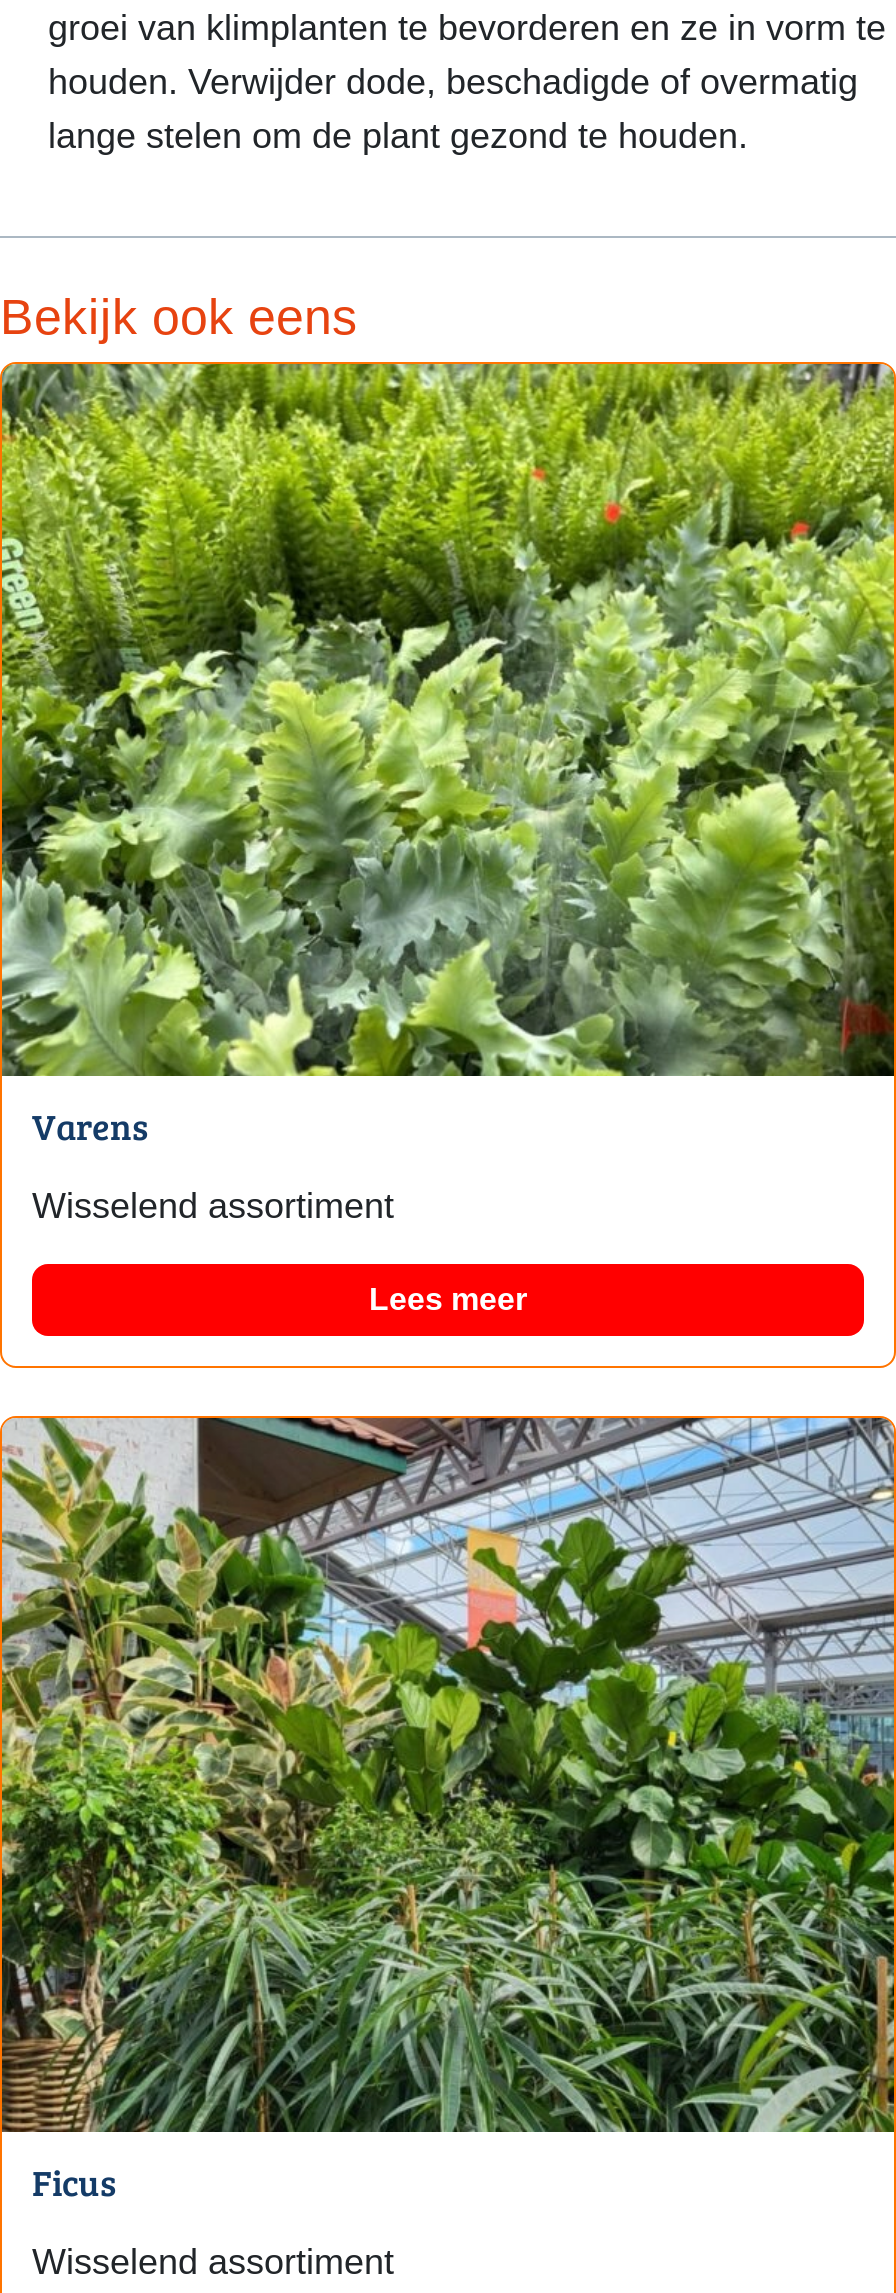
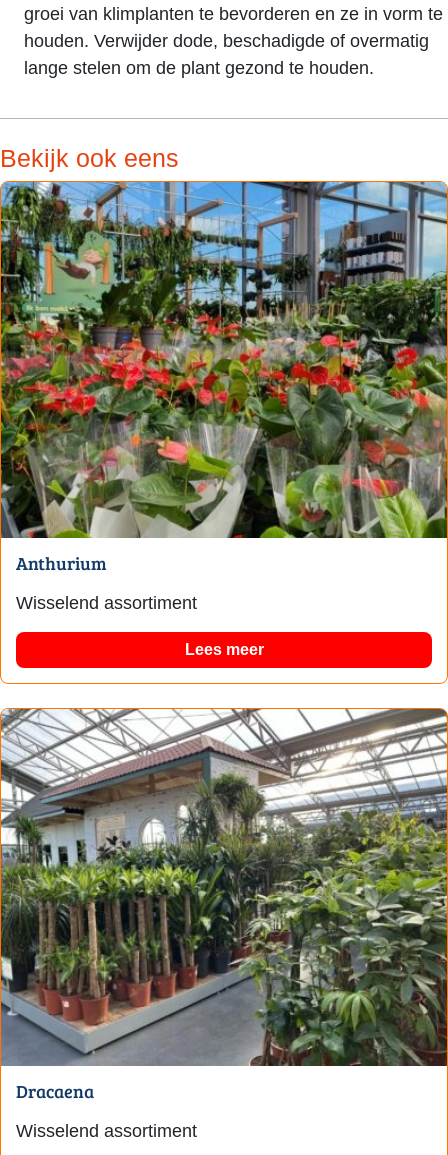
[6,362,890,1151] [image] | Varens -> [3,181,445,575] [image] | Anthurium
[6,1416,890,2206] [image] | Ficus -> [3,708,445,1103] [image] | Dracaena

